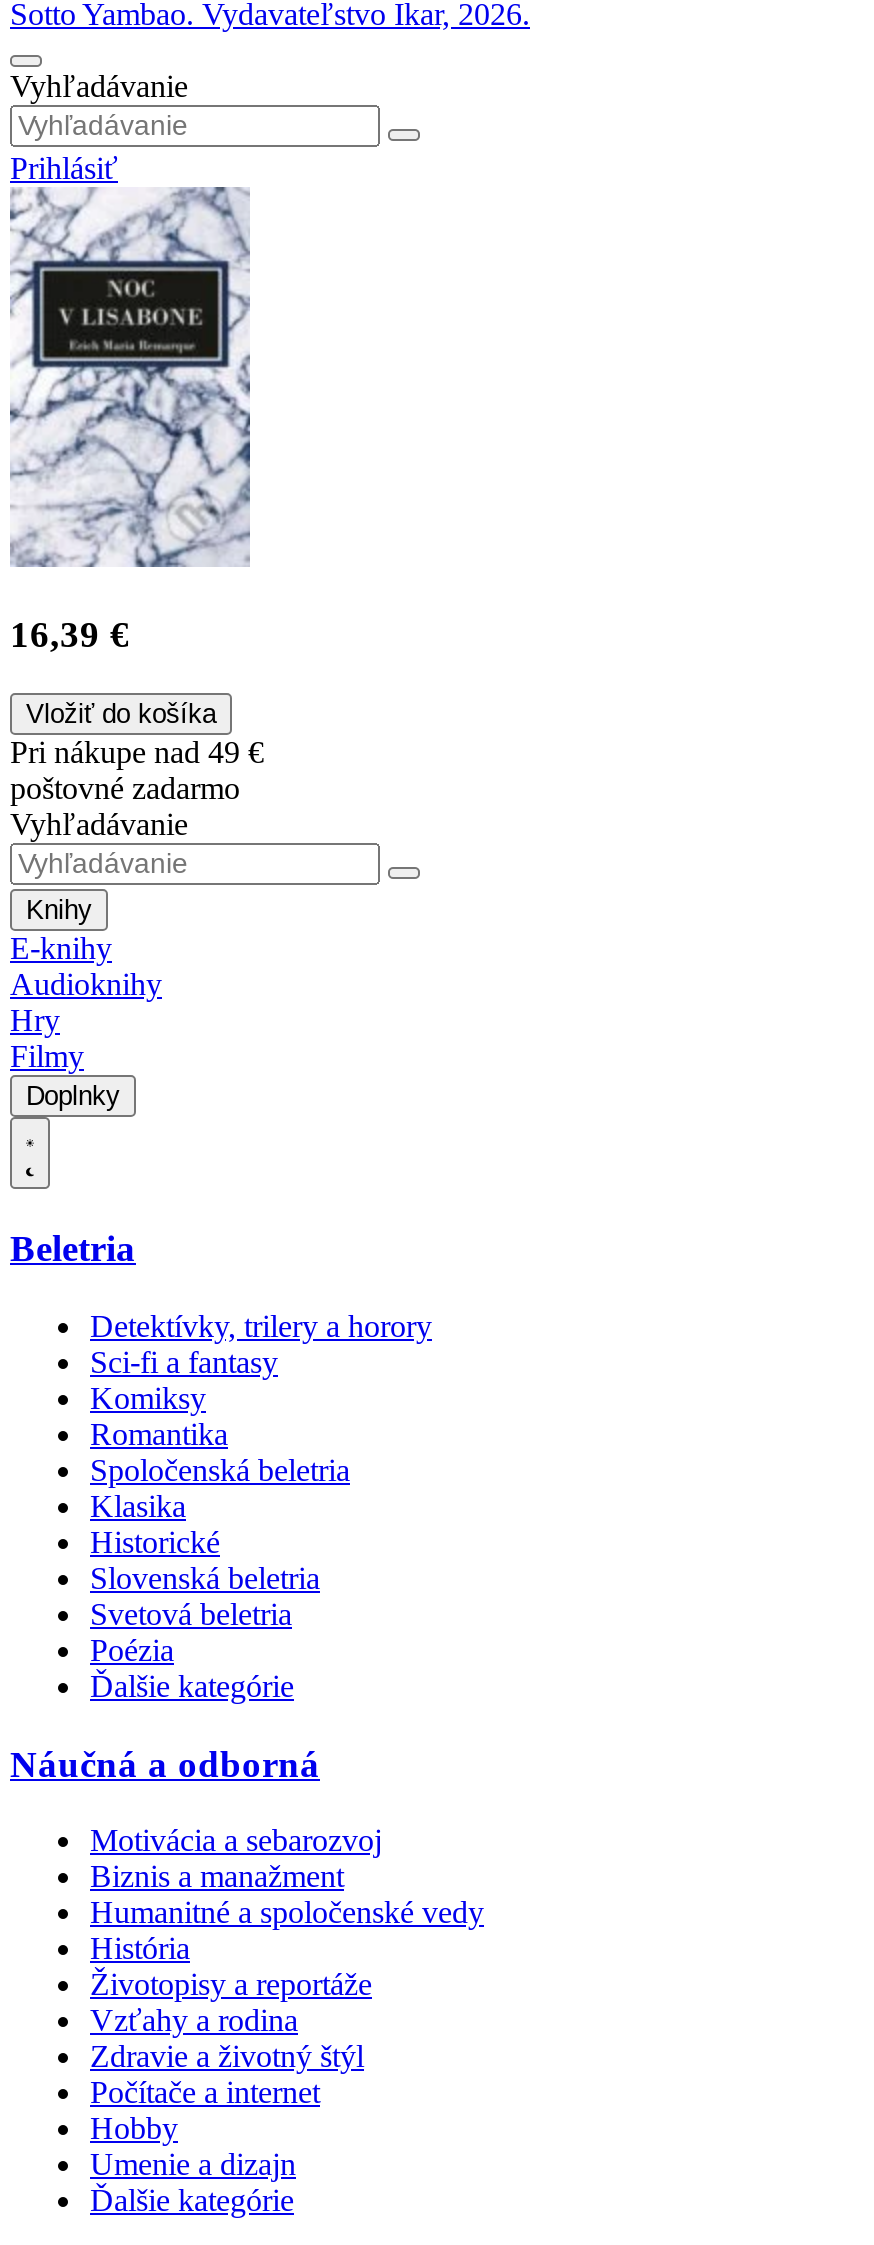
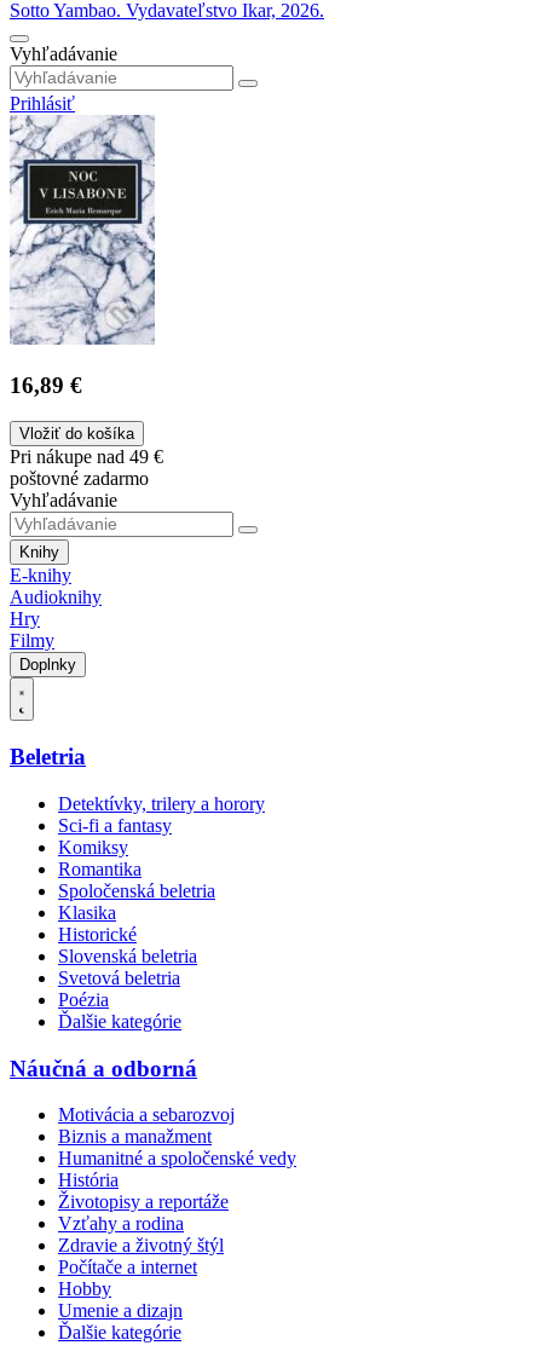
[10,612,130,654] 16,39 € -> [10,372,82,398] 16,89 €

